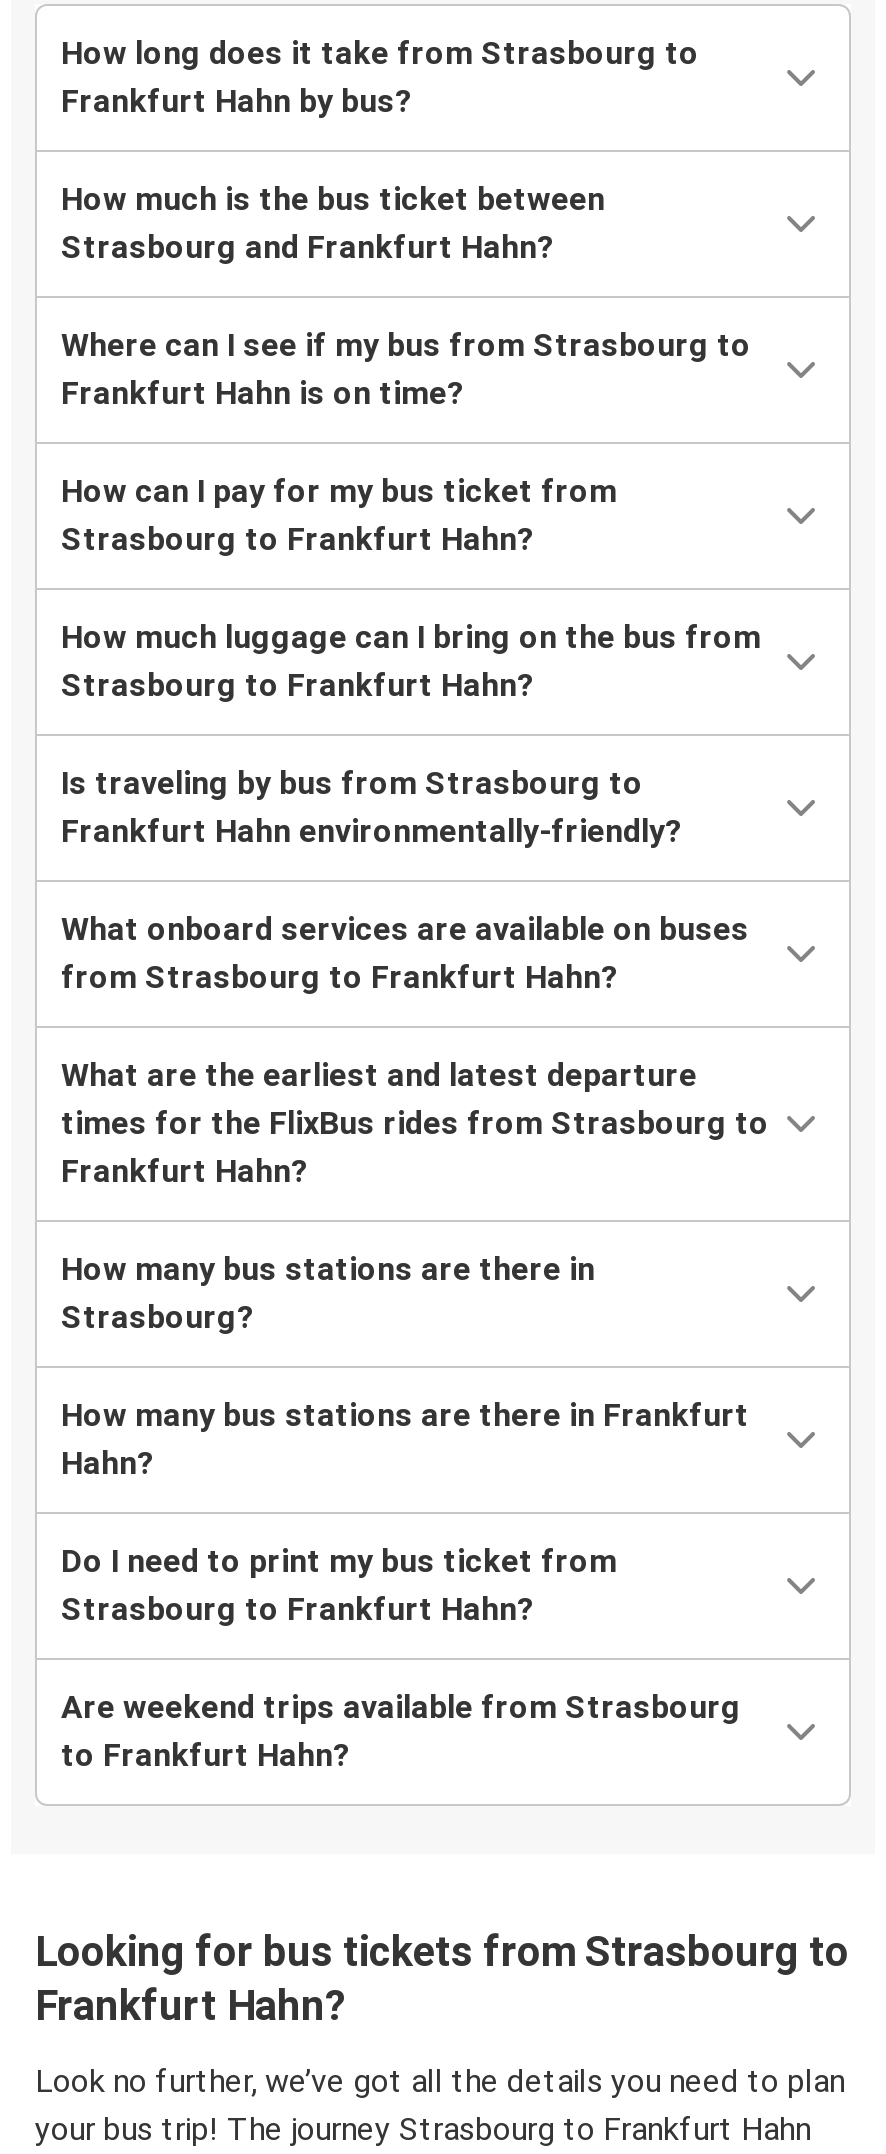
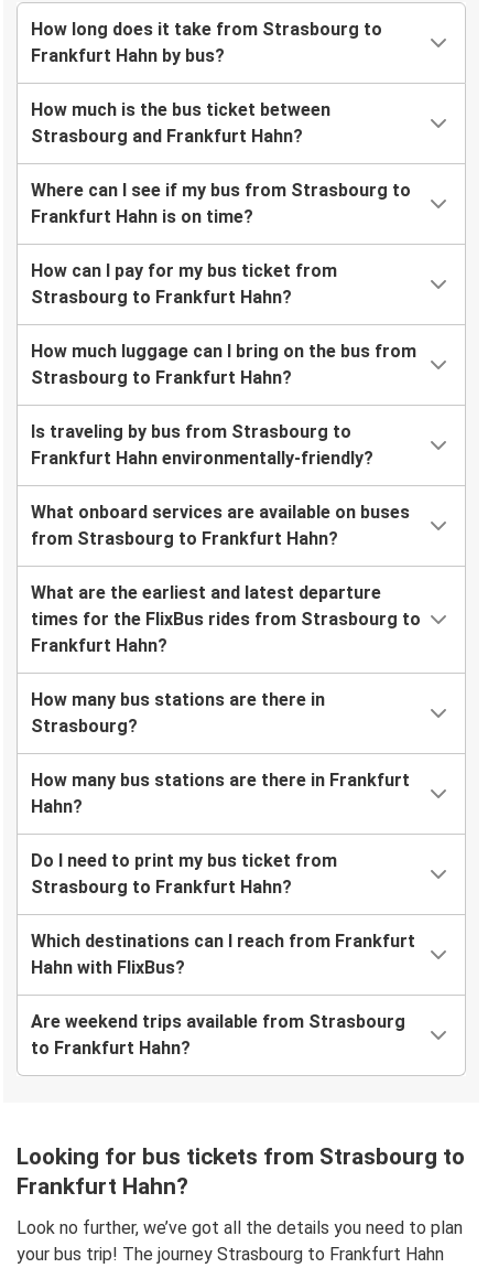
none -> [31,931,415,978] Which destinations can I reach from Frankfurt | Hahn with FlixBus?

